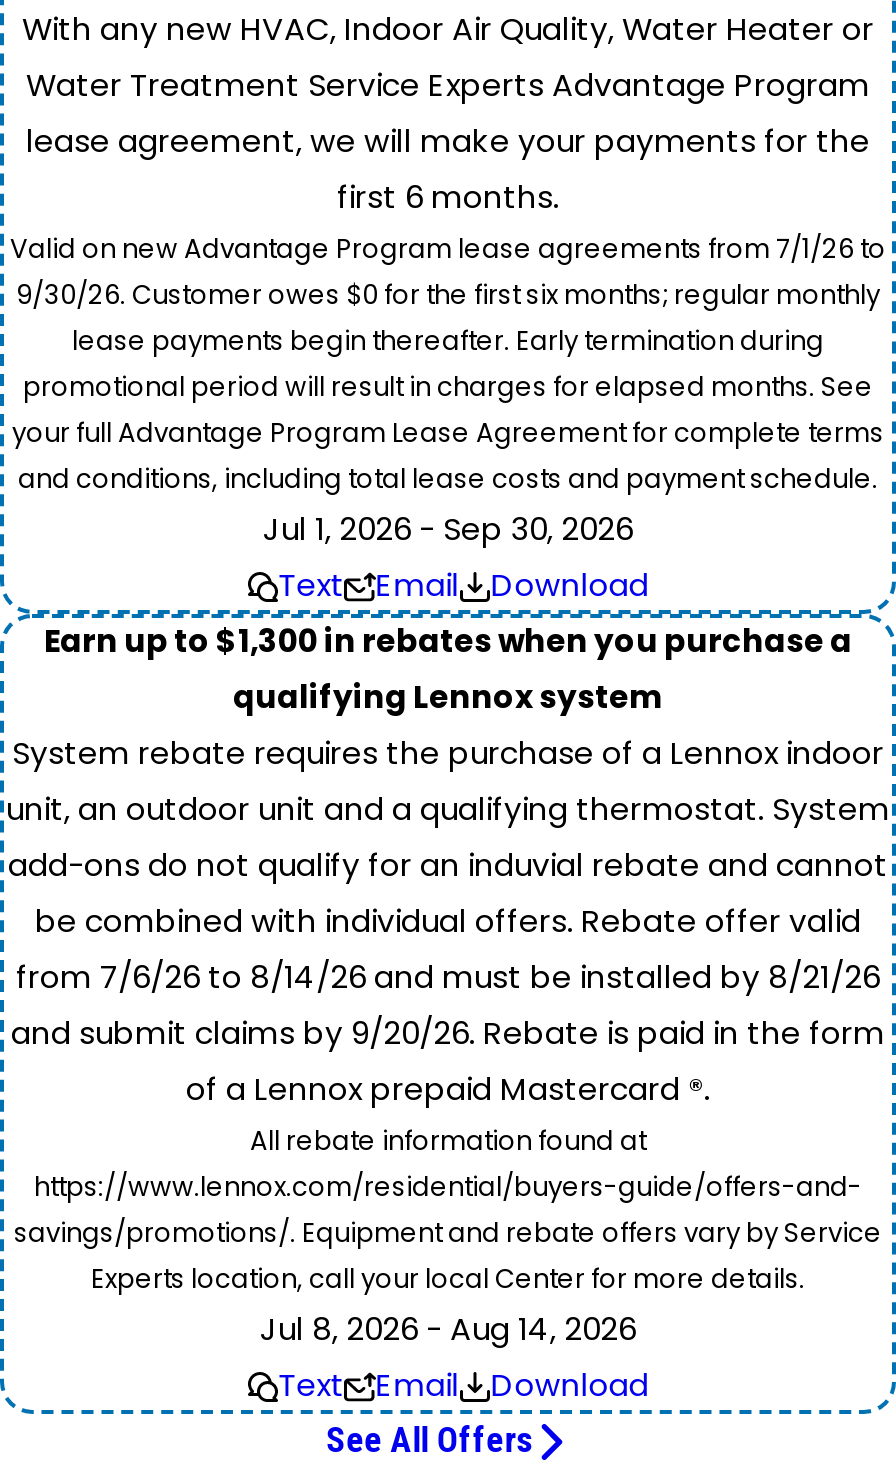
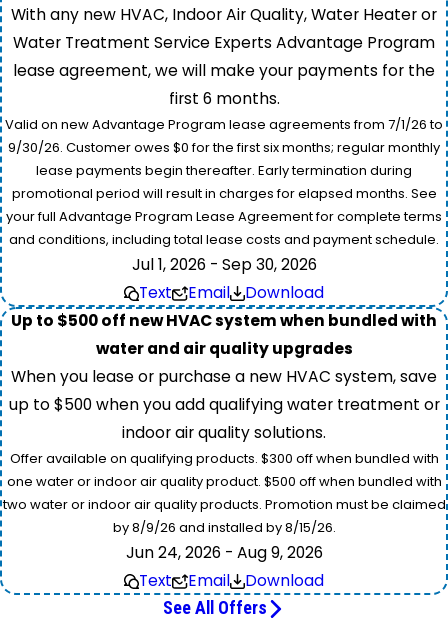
[6,621,890,1351] Earn up to $1,300 in rebates when you purchase a | qualifying Lennox system | System rebate requires the purchase of a Lennox indoor | unit, an outdoor unit and a qualifying thermostat. System | add-ons do not qualify for an induvial rebate and cannot | be combined with individual offers. Rebate offer valid | from 7/6/26 to 8/14/26 and must be installed by 8/21/26 | and submit claims by 9/20/26. Rebate is paid in the form | of a Lennox prepaid Mastercard ®. | All rebate information found at | https://www.lennox.com/residential/buyers-guide/offers-and- | savings/promotions/. Equipment and rebate offers vary by Service | Experts location, call your local Center for more details. | Jul 8, 2026 - Aug 14, 2026 -> [2,310,445,563] Up to $500 off new HVAC system when bundled with | water and air quality upgrades | When you lease or purchase a new HVAC system, save | up to $500 when you add qualifying water treatment or | indoor air quality solutions. | Offer available on qualifying products. $300 off when bundled with | one water or indoor air quality product. $500 off when bundled with | two water or indoor air quality products. Promotion must be claimed | by 8/9/26 and installed by 8/15/26. | Jun 24, 2026 - Aug 9, 2026

